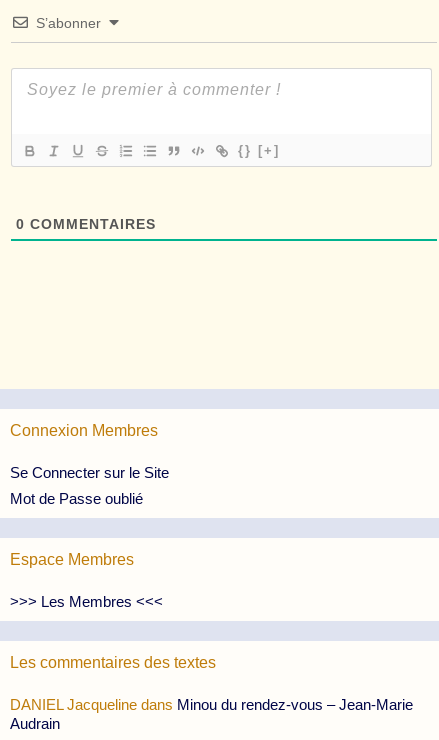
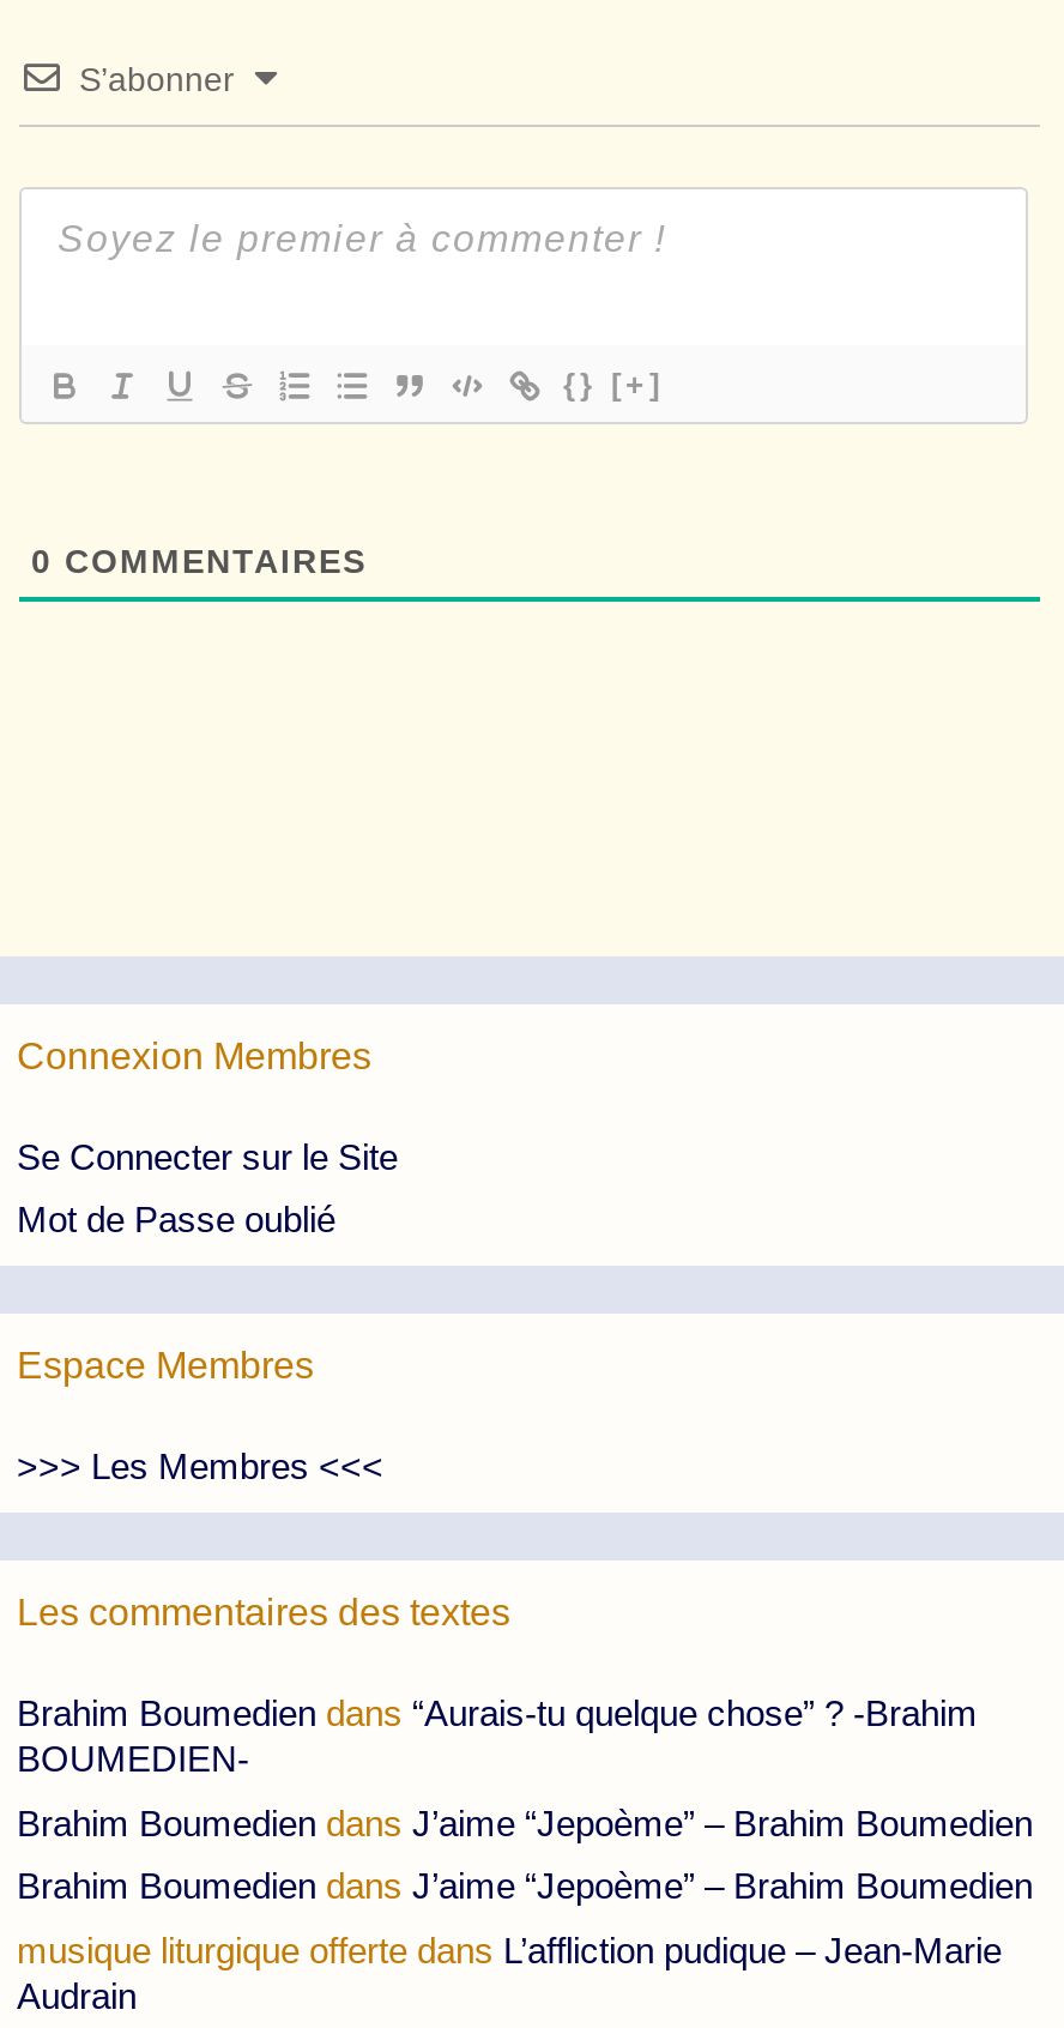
[10,696,413,713] DANIEL Jacqueline dans Minou du rendez-vous – Jean-Marie -> [17,1693,1033,1970] Brahim Boumedien dans “Aurais-tu quelque chose” ? -Brahim | BOUMEDIEN- | Brahim Boumedien dans J’aime “Jepoème” – Brahim Boumedien | Brahim Boumedien dans J’aime “Jepoème” – Brahim Boumedien | musique liturgique offerte dans L’affliction pudique – Jean-Marie

